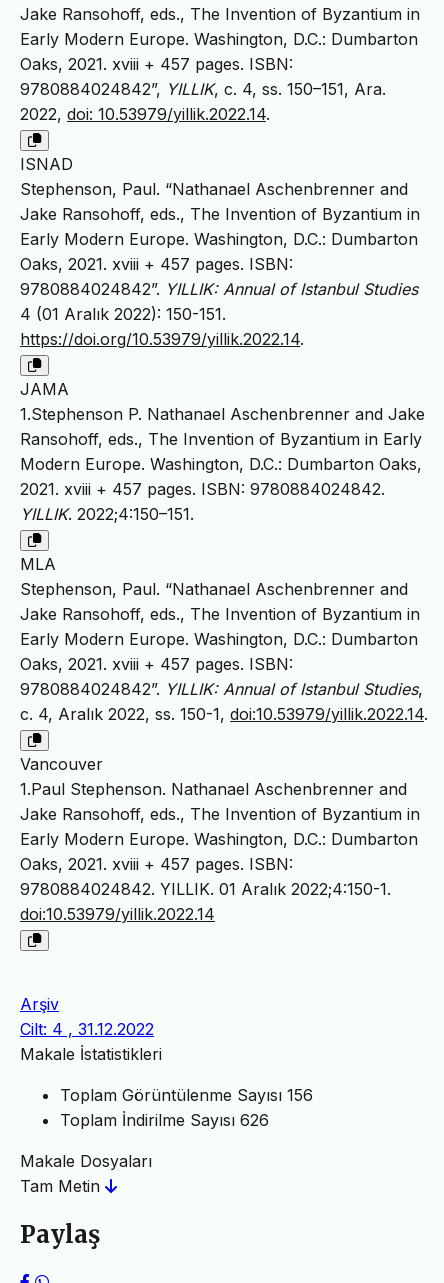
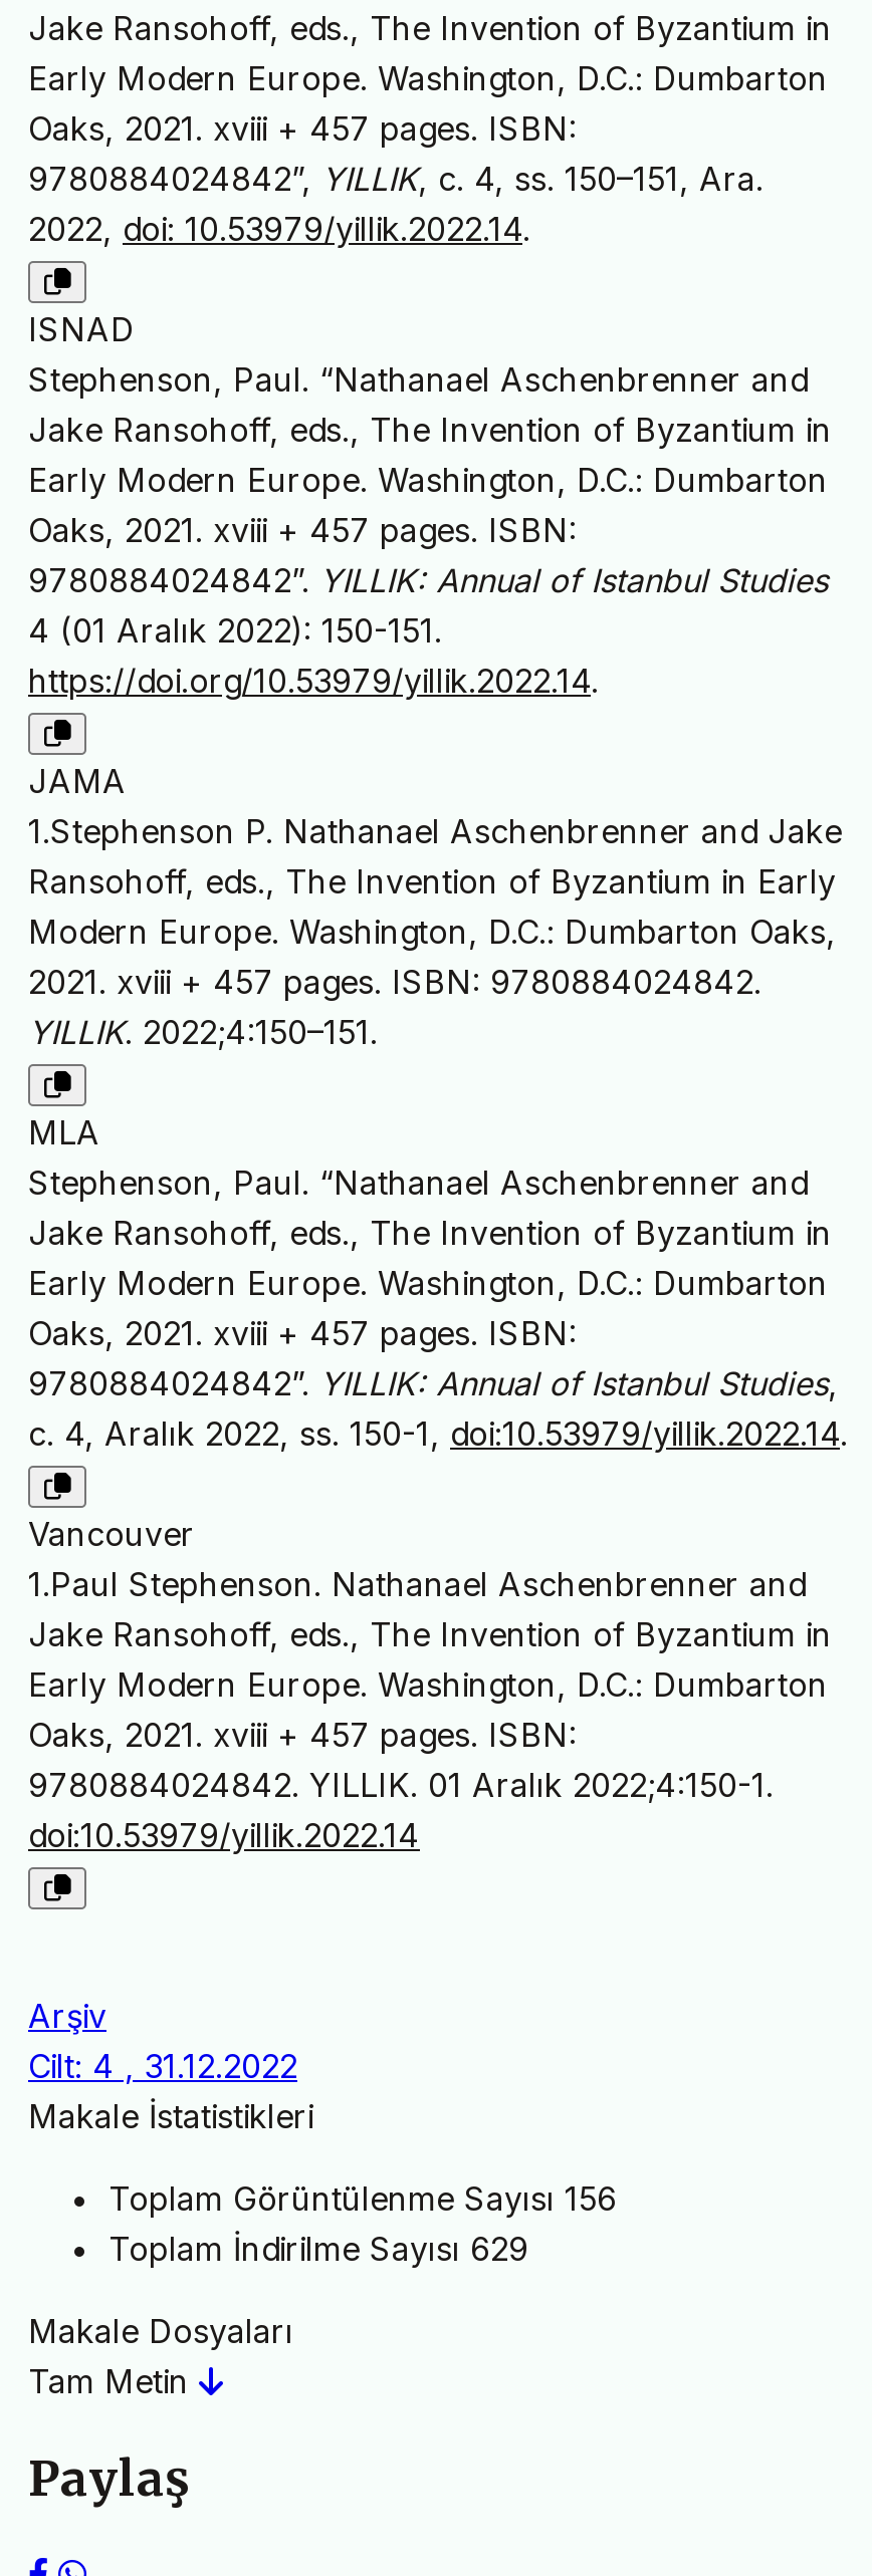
[60,1110,269,1130] Toplam İndirilme Sayısı 626 -> [108,2229,528,2269] Toplam İndirilme Sayısı 629

